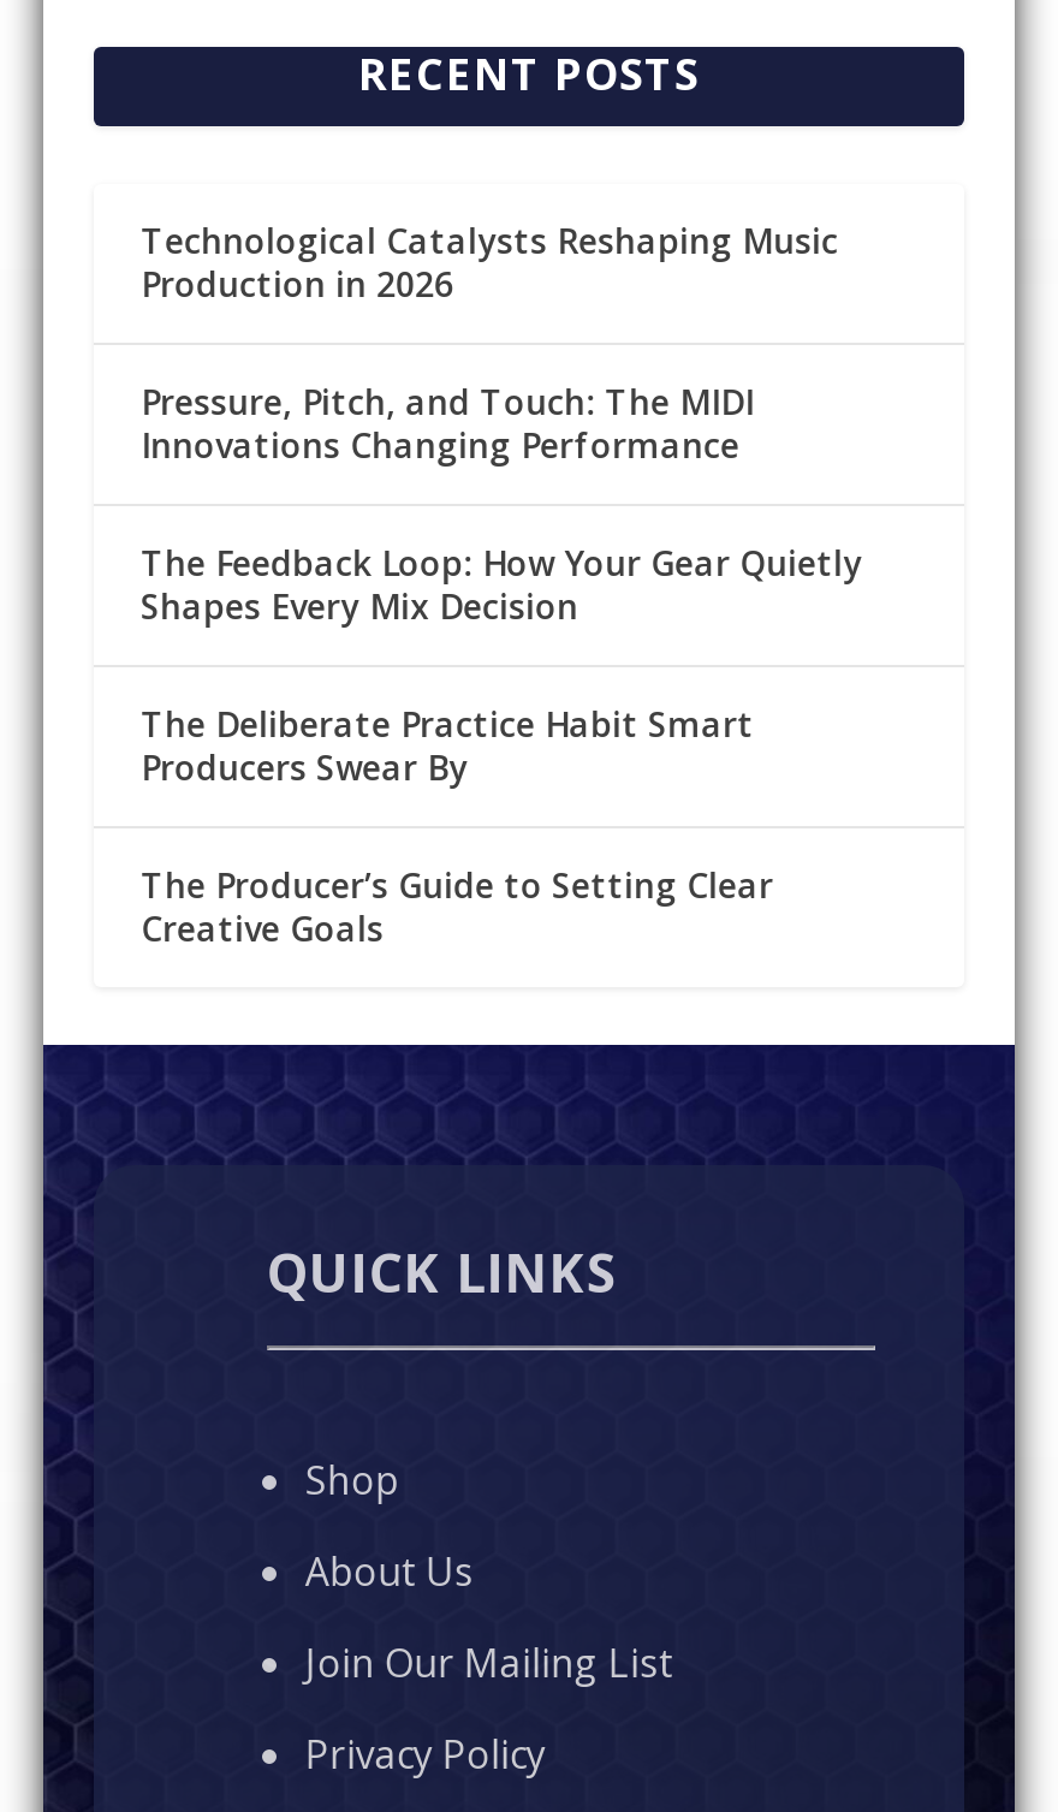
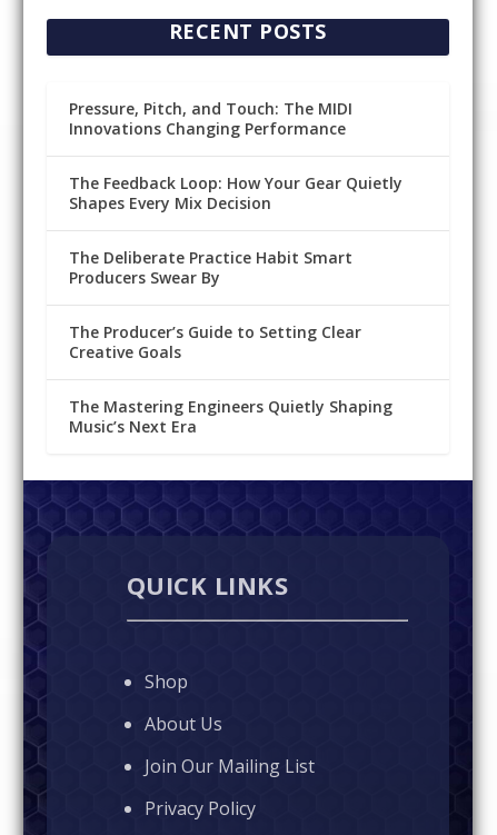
[141,216,838,305] Technological Catalysts Reshaping Music | Production in 2026 -> none
moved [141,378,862,950] -> [68,97,402,362]: Pressure, Pitch, and Touch: The MIDI | Innovations Changing Performance | The Feedback Loop: How Your Gear Quietly | Shapes Every Mix Decision | The Deliberate Practice Habit Smart | Producers Swear By | The Producer’s Guide to Setting Clear | Creative Goals
none -> [68,395,392,436] The Mastering Engineers Quietly Shaping | Music’s Next Era

